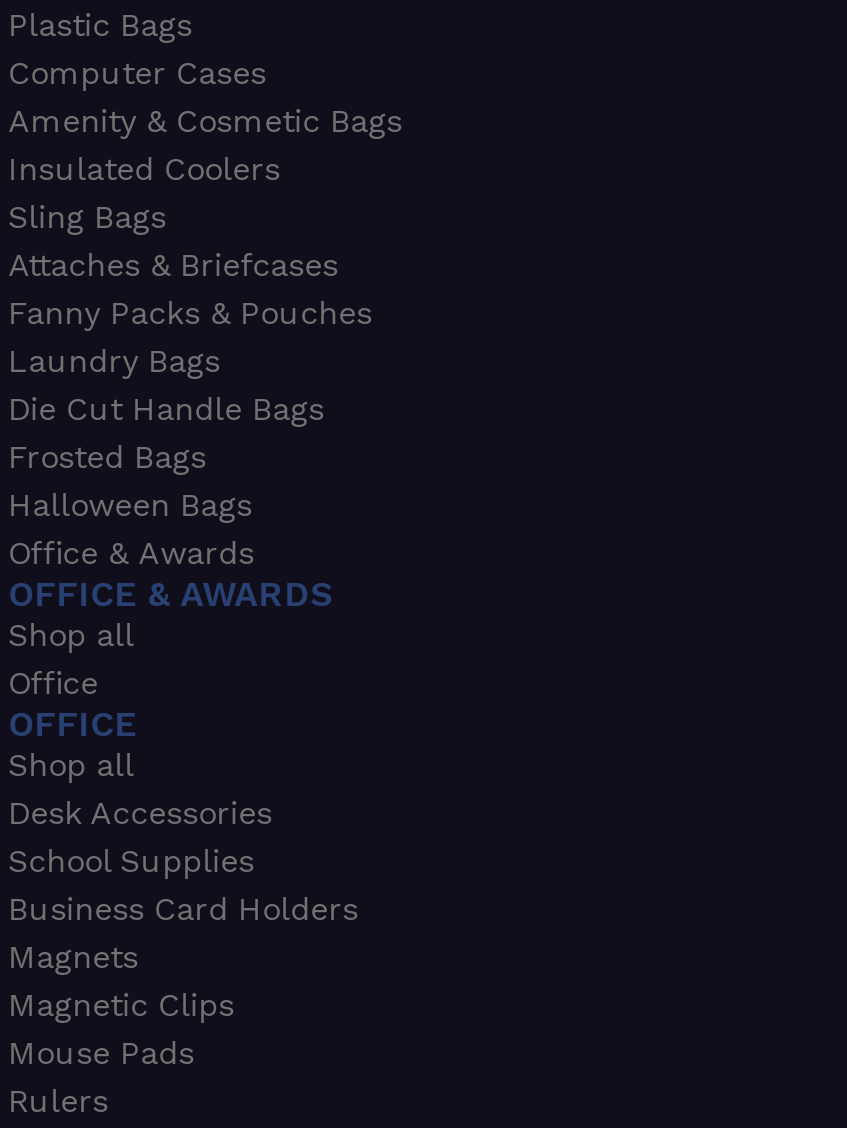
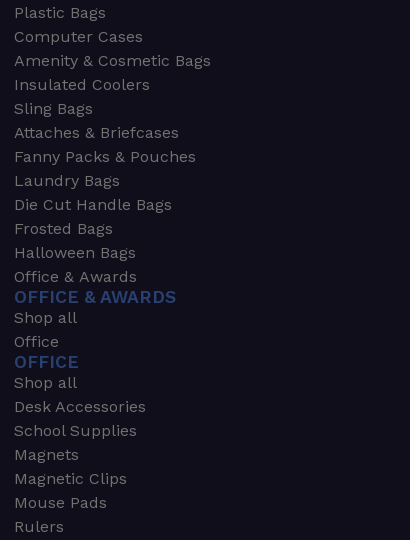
[8,891,358,929] Business Card Holders -> none

